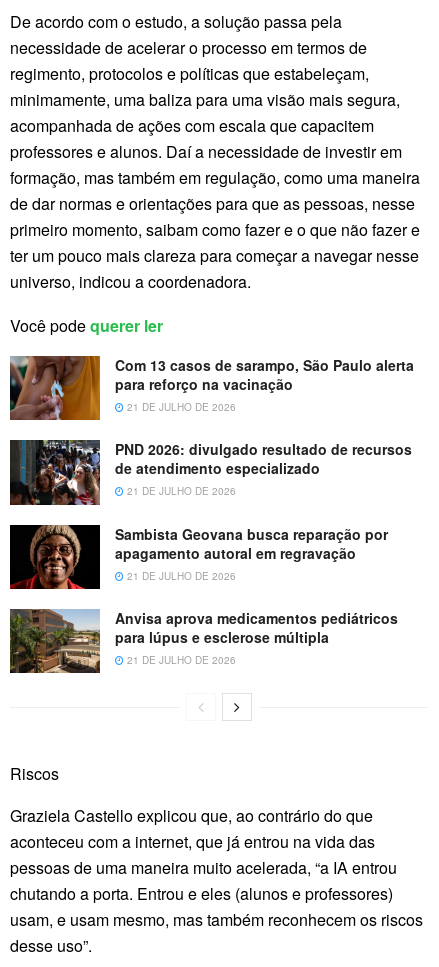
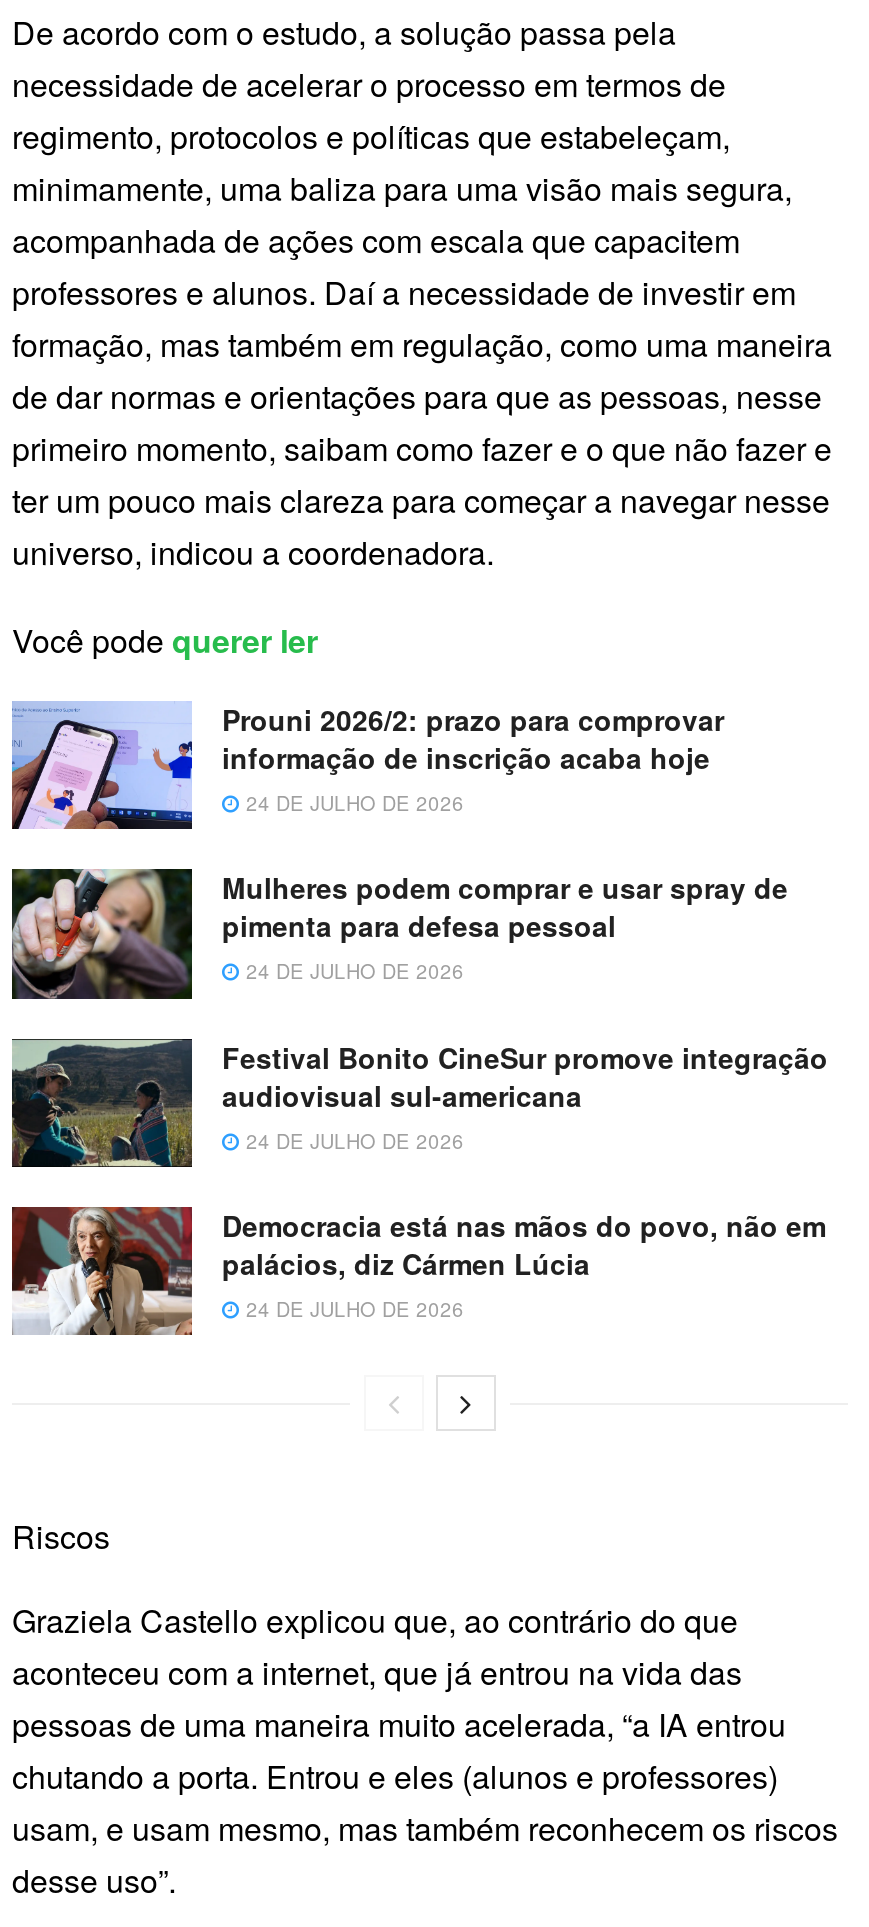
[9,355,414,421] [image] | Com 13 casos de sarampo, São Paulo alerta | para reforço na vacinação | 21 DE JULHO DE 2026 -> [10,699,724,831] [image] | Prouni 2026/2: prazo para comprovar | informação de inscrição acaba hoje | 24 DE JULHO DE 2026
[10,439,412,506] [image] | PND 2026: divulgado resultado de recursos | de atendimento especializado | 21 DE JULHO DE 2026 -> [10,868,788,1001] [image] | Mulheres podem comprar e usar spray de | pimenta para defesa pessoal | 24 DE JULHO DE 2026
[9,524,388,590] [image] | Sambista Geovana busca reparação por | apagamento autoral em regravação | 21 DE JULHO DE 2026 -> [10,1037,828,1169] [image] | Festival Bonito CineSur promove integração | audiovisual sul-americana | 24 DE JULHO DE 2026
[9,608,398,674] [image] | Anvisa aprova medicamentos pediátricos | para lúpus e esclerose múltipla | 21 DE JULHO DE 2026 -> [12,1205,826,1337] [image] | Democracia está nas mãos do povo, não em | palácios, diz Cármen Lúcia | 24 DE JULHO DE 2026

